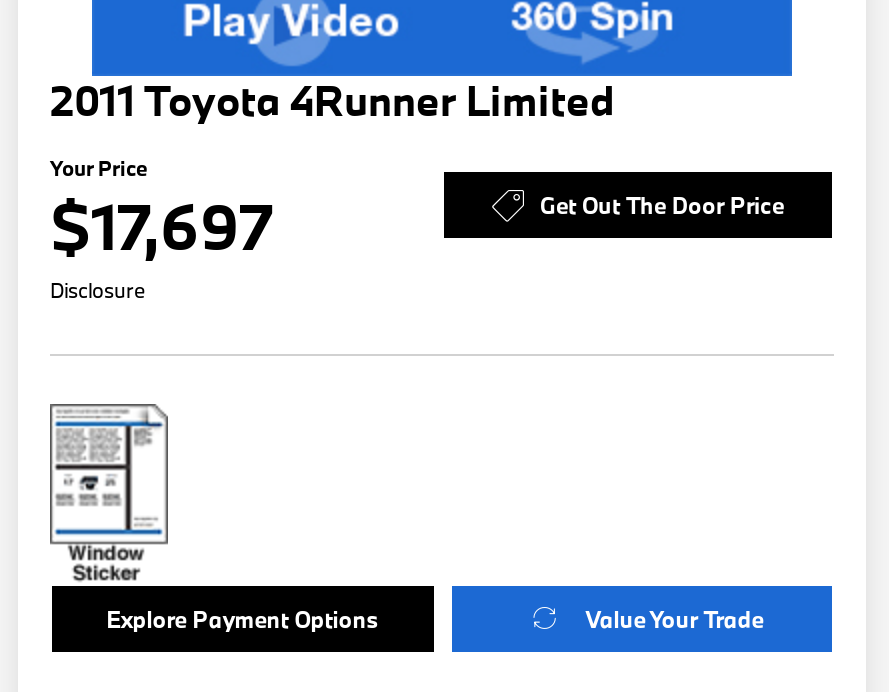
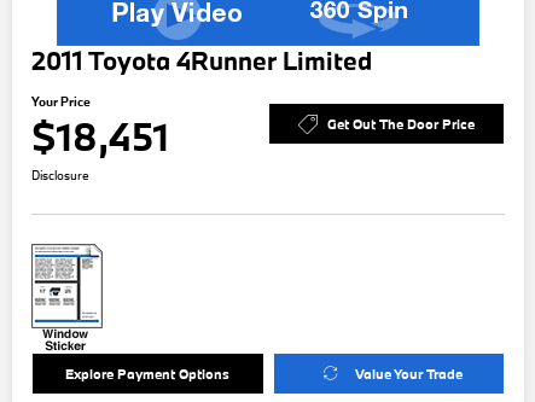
[50,186,272,266] $17,697 -> [31,112,169,160] $18,451

